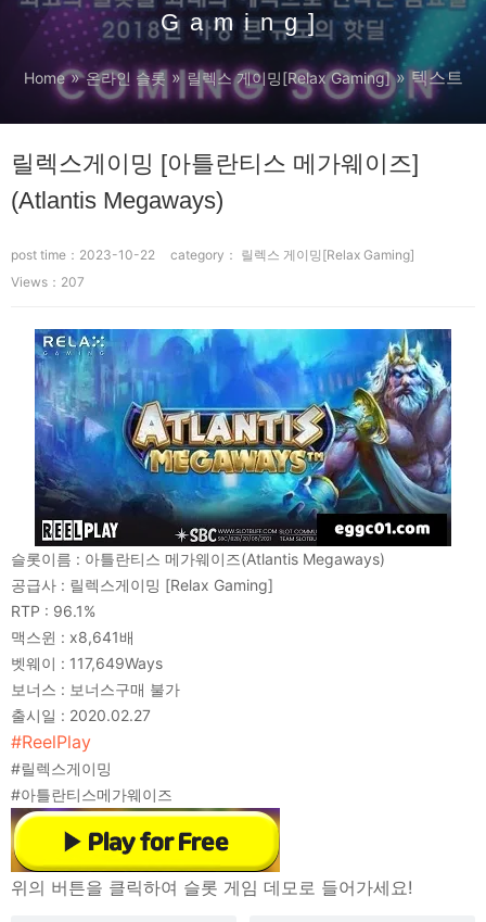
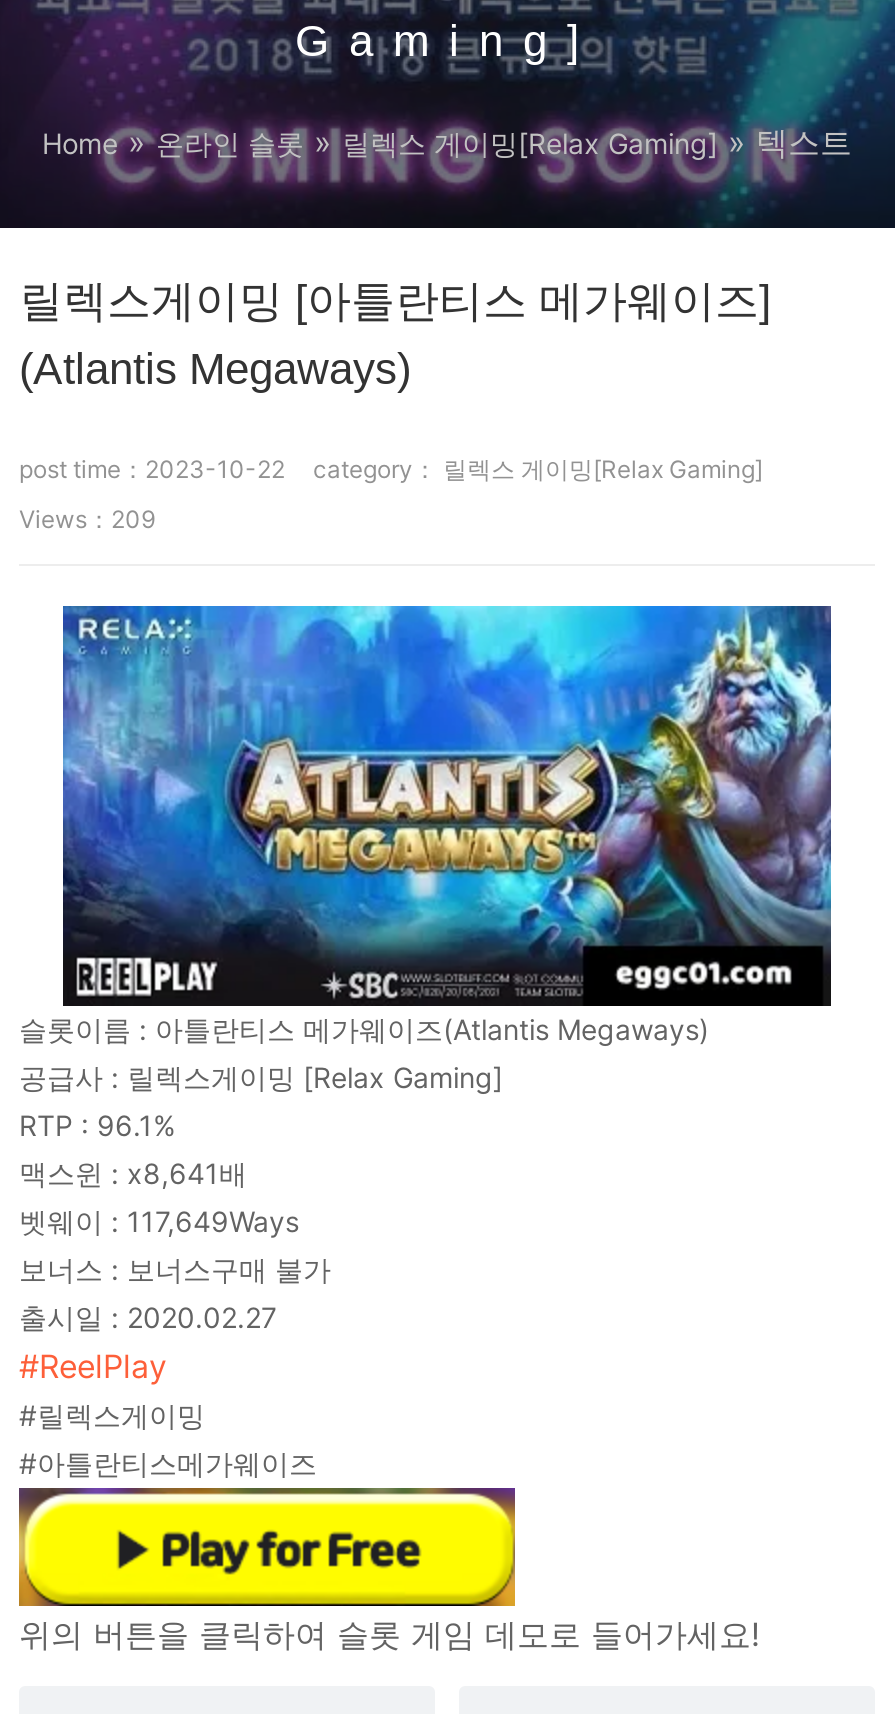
[11,274,85,290] Views：207 -> [19,504,155,534] Views：209

